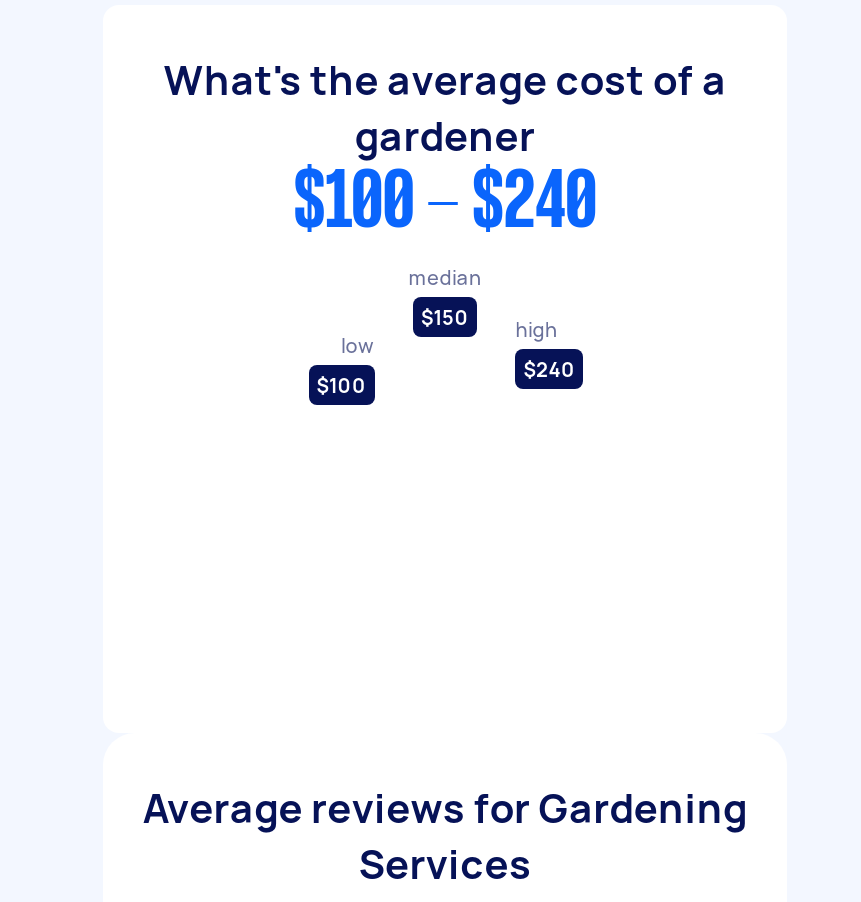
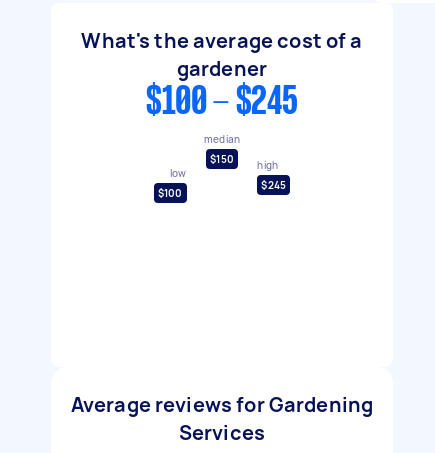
[294,169,596,241] $100 - $240 -> [146,85,298,121] $100 - $245
[524,356,576,384] $240 -> [261,178,286,192] $245

